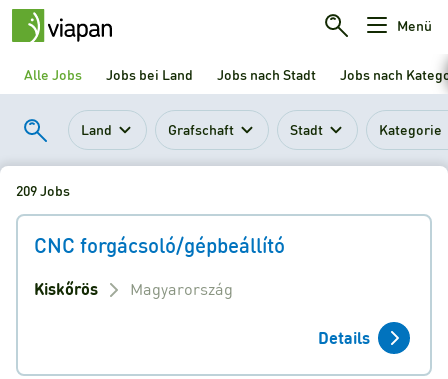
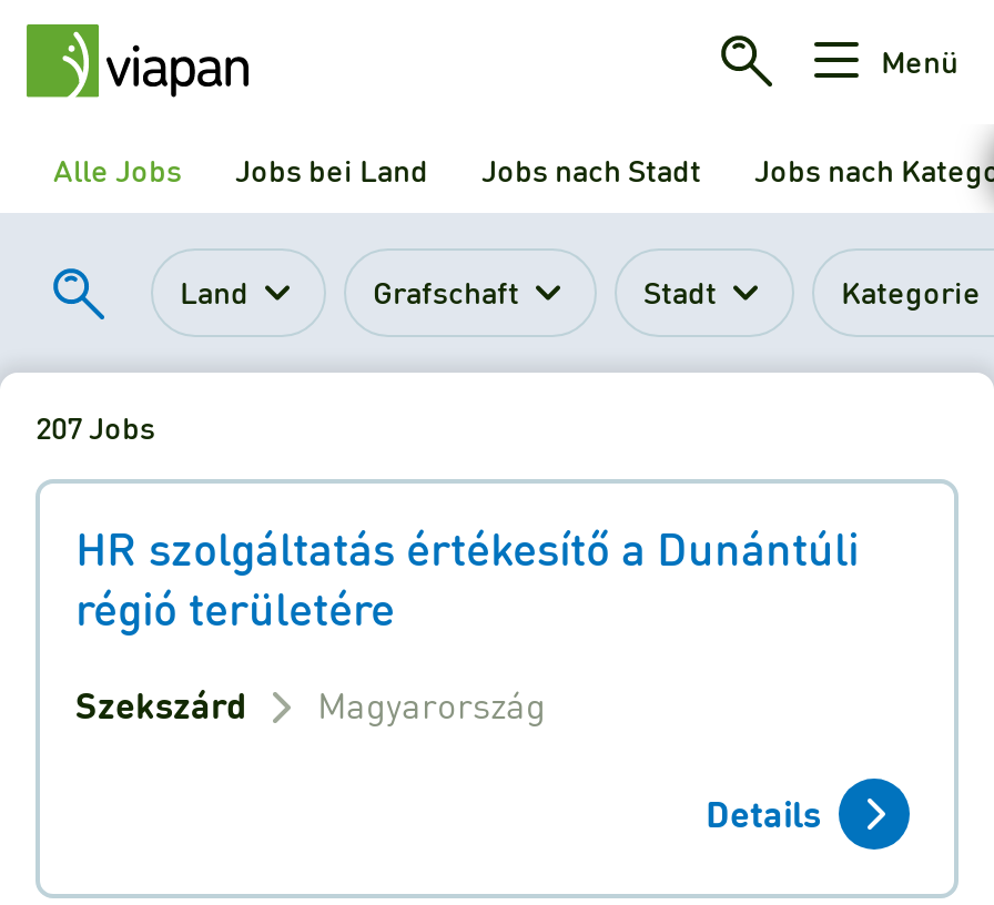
[16,181,70,199] 209 Jobs -> [35,405,155,445] 207 Jobs
[34,232,285,258] CNC forgácsoló/gépbeállító -> [75,519,859,636] HR szolgáltatás értékesítő a Dunántúli | régió területére
[34,278,98,299] Kiskőrös -> [75,681,246,727] Szekszárd

